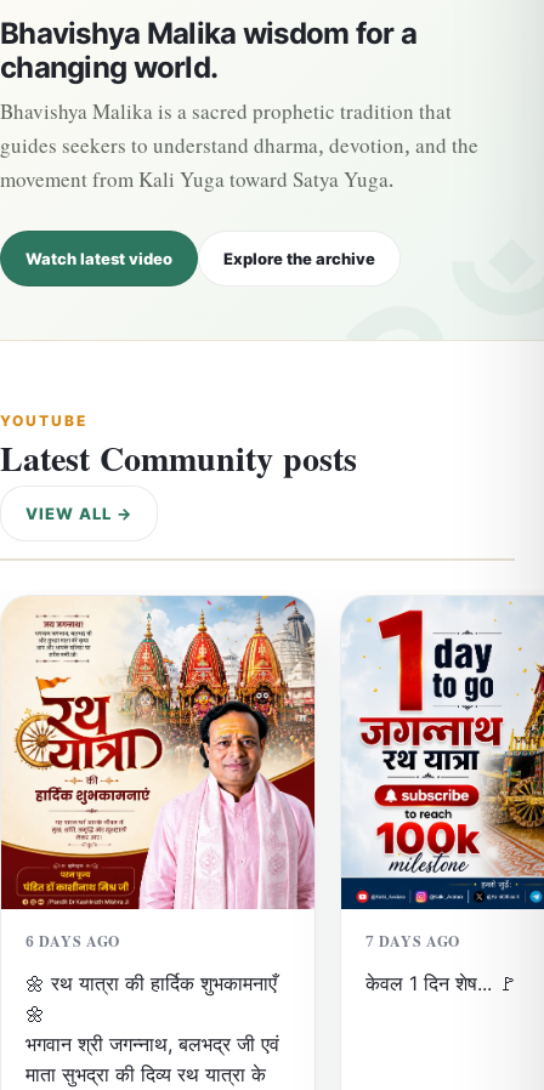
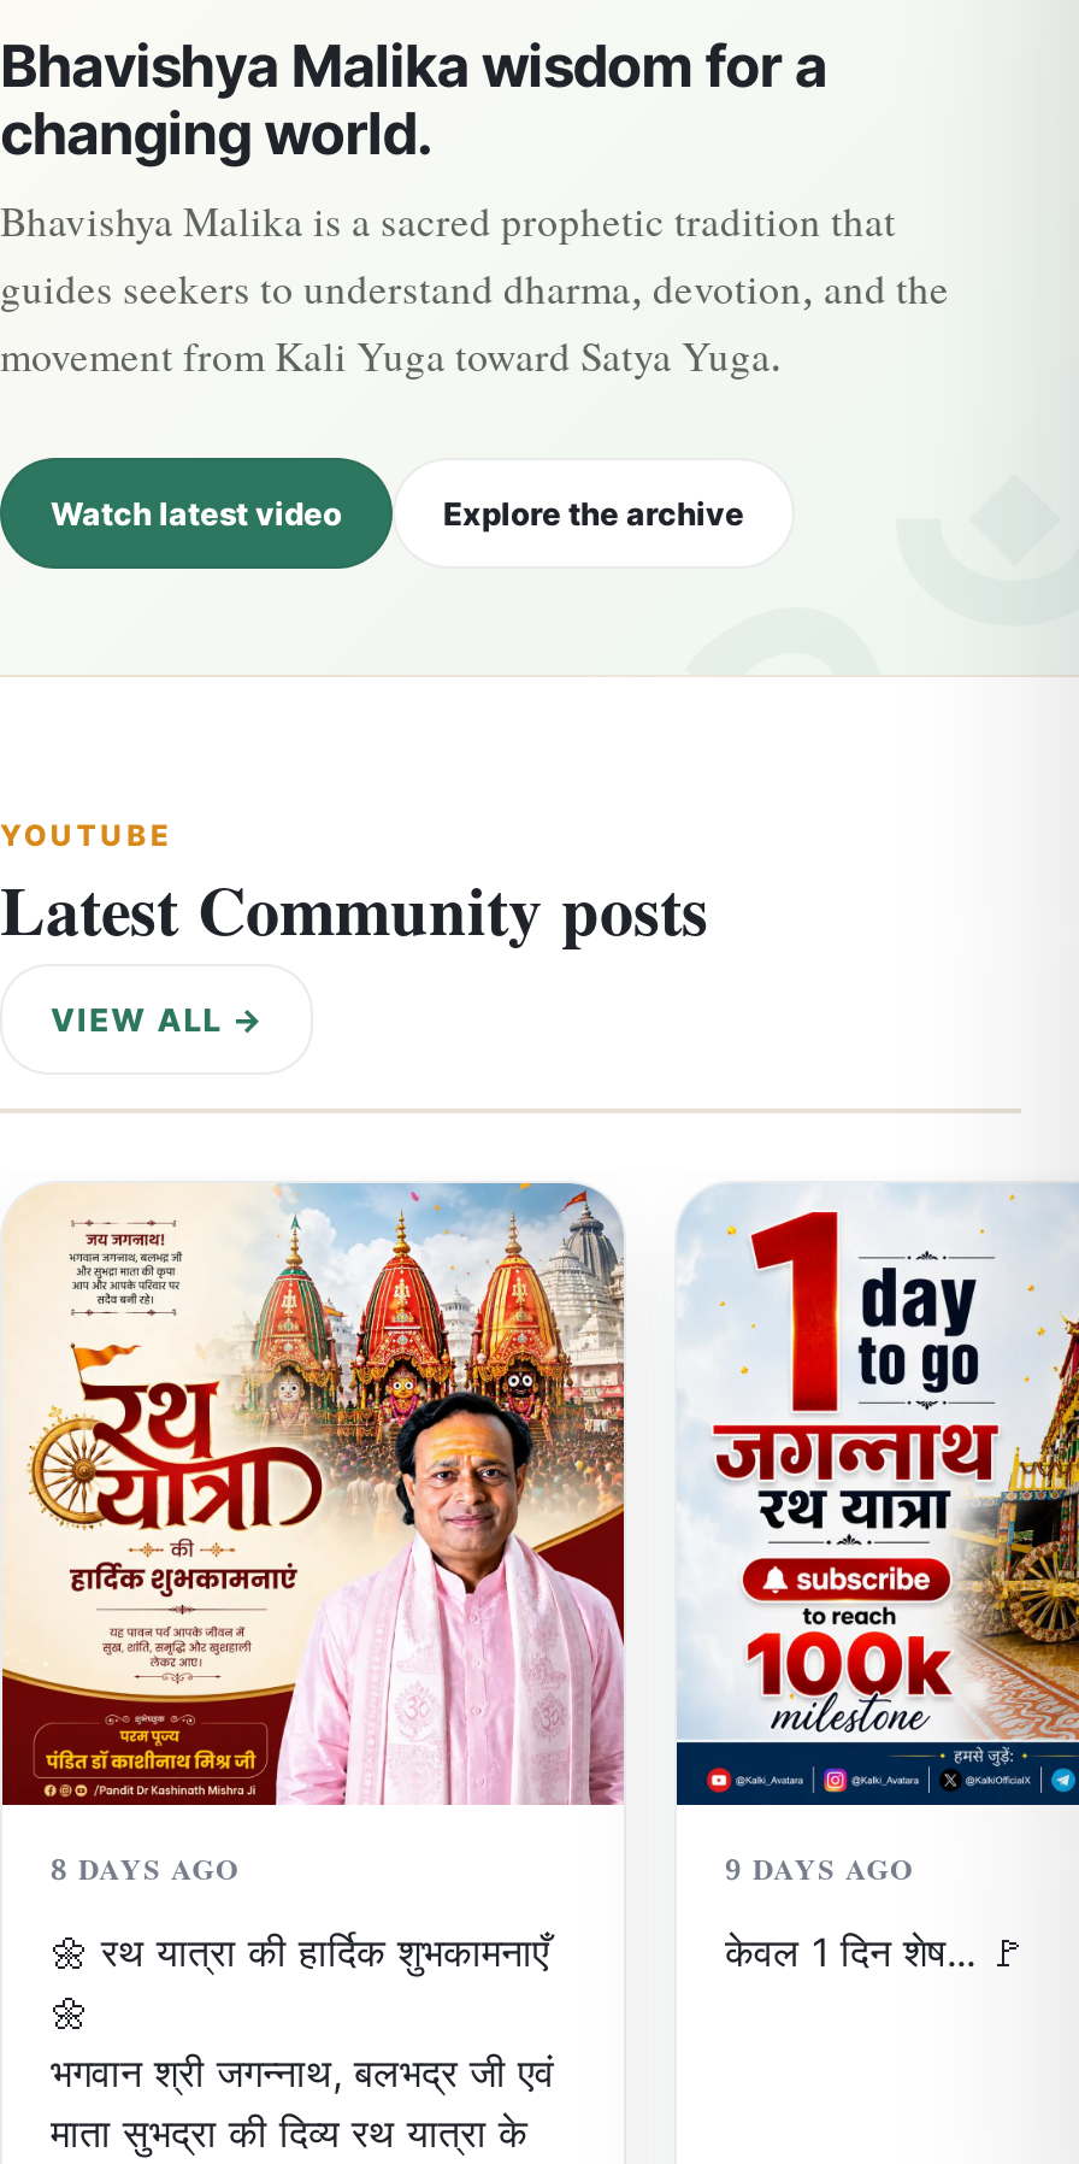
[25,933,120,956] 6 DAYS AGO -> [51,1852,239,1898] 8 DAYS AGO
[365,933,460,956] 7 DAYS AGO -> [725,1852,913,1898] 9 DAYS AGO

